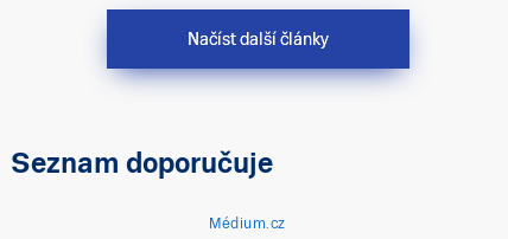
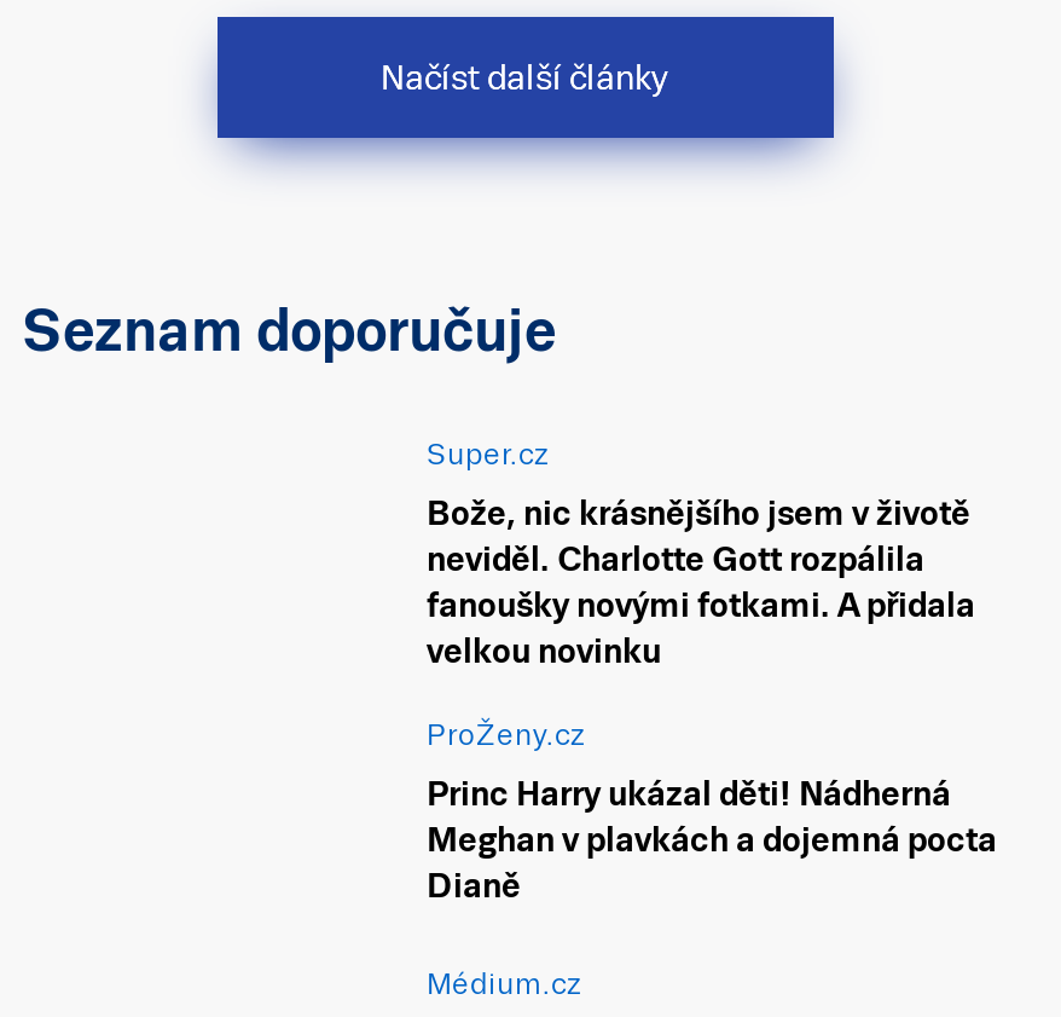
none -> [427,438,997,905] Super.cz | Bože, nic krásnějšího jsem v životě | neviděl. Charlotte Gott rozpálila | fanoušky novými fotkami. A přidala | velkou novinku | ProŽeny.cz | Princ Harry ukázal děti! Nádherná | Meghan v plavkách a dojemná pocta | Dianě

